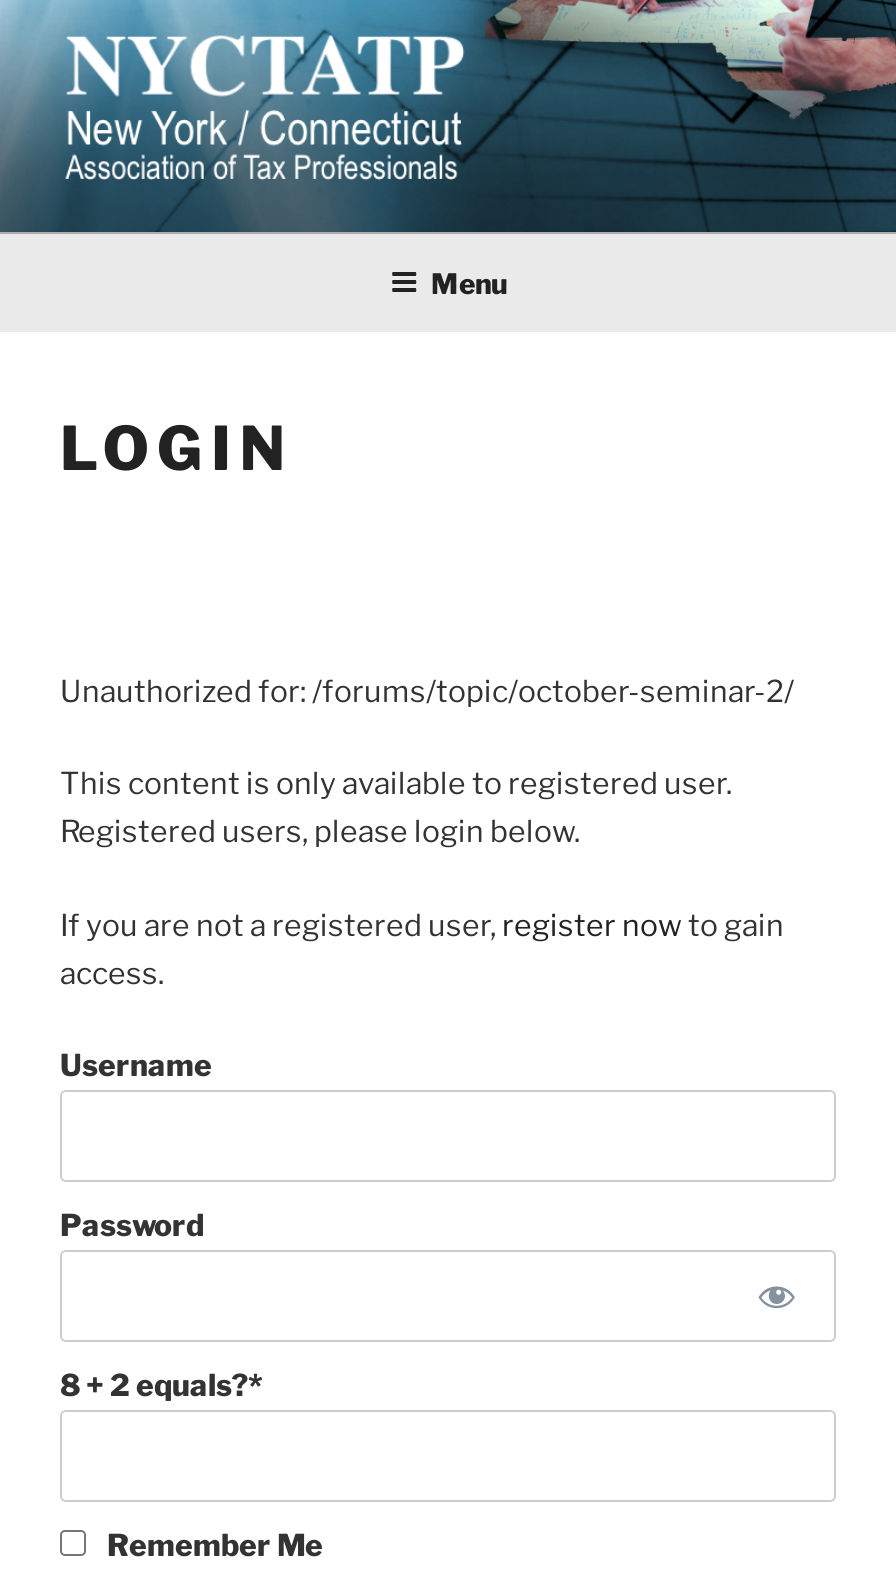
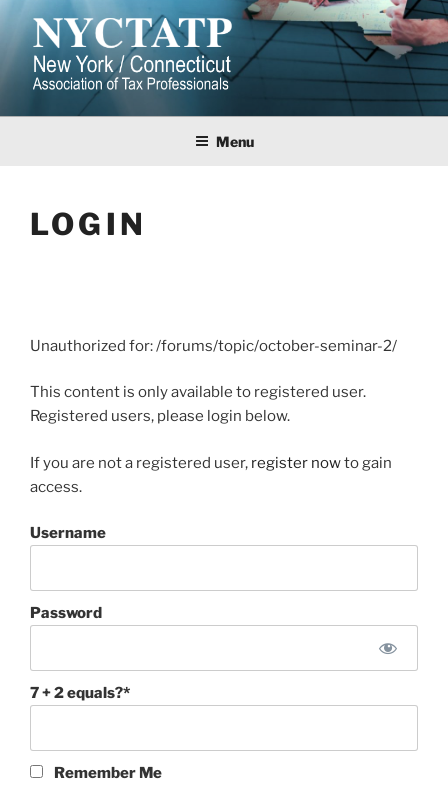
[60,1369,262,1405] 8 + 2 equals?* -> [30,684,130,702] 7 + 2 equals?*

